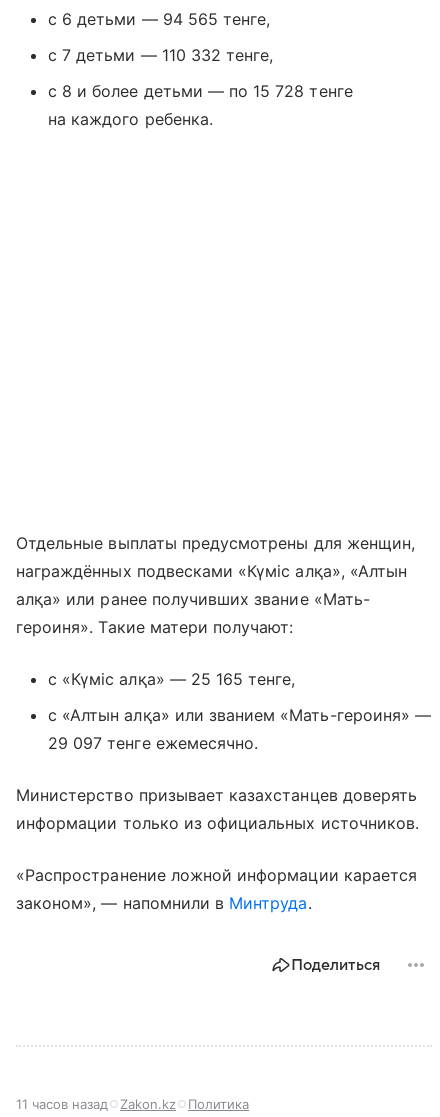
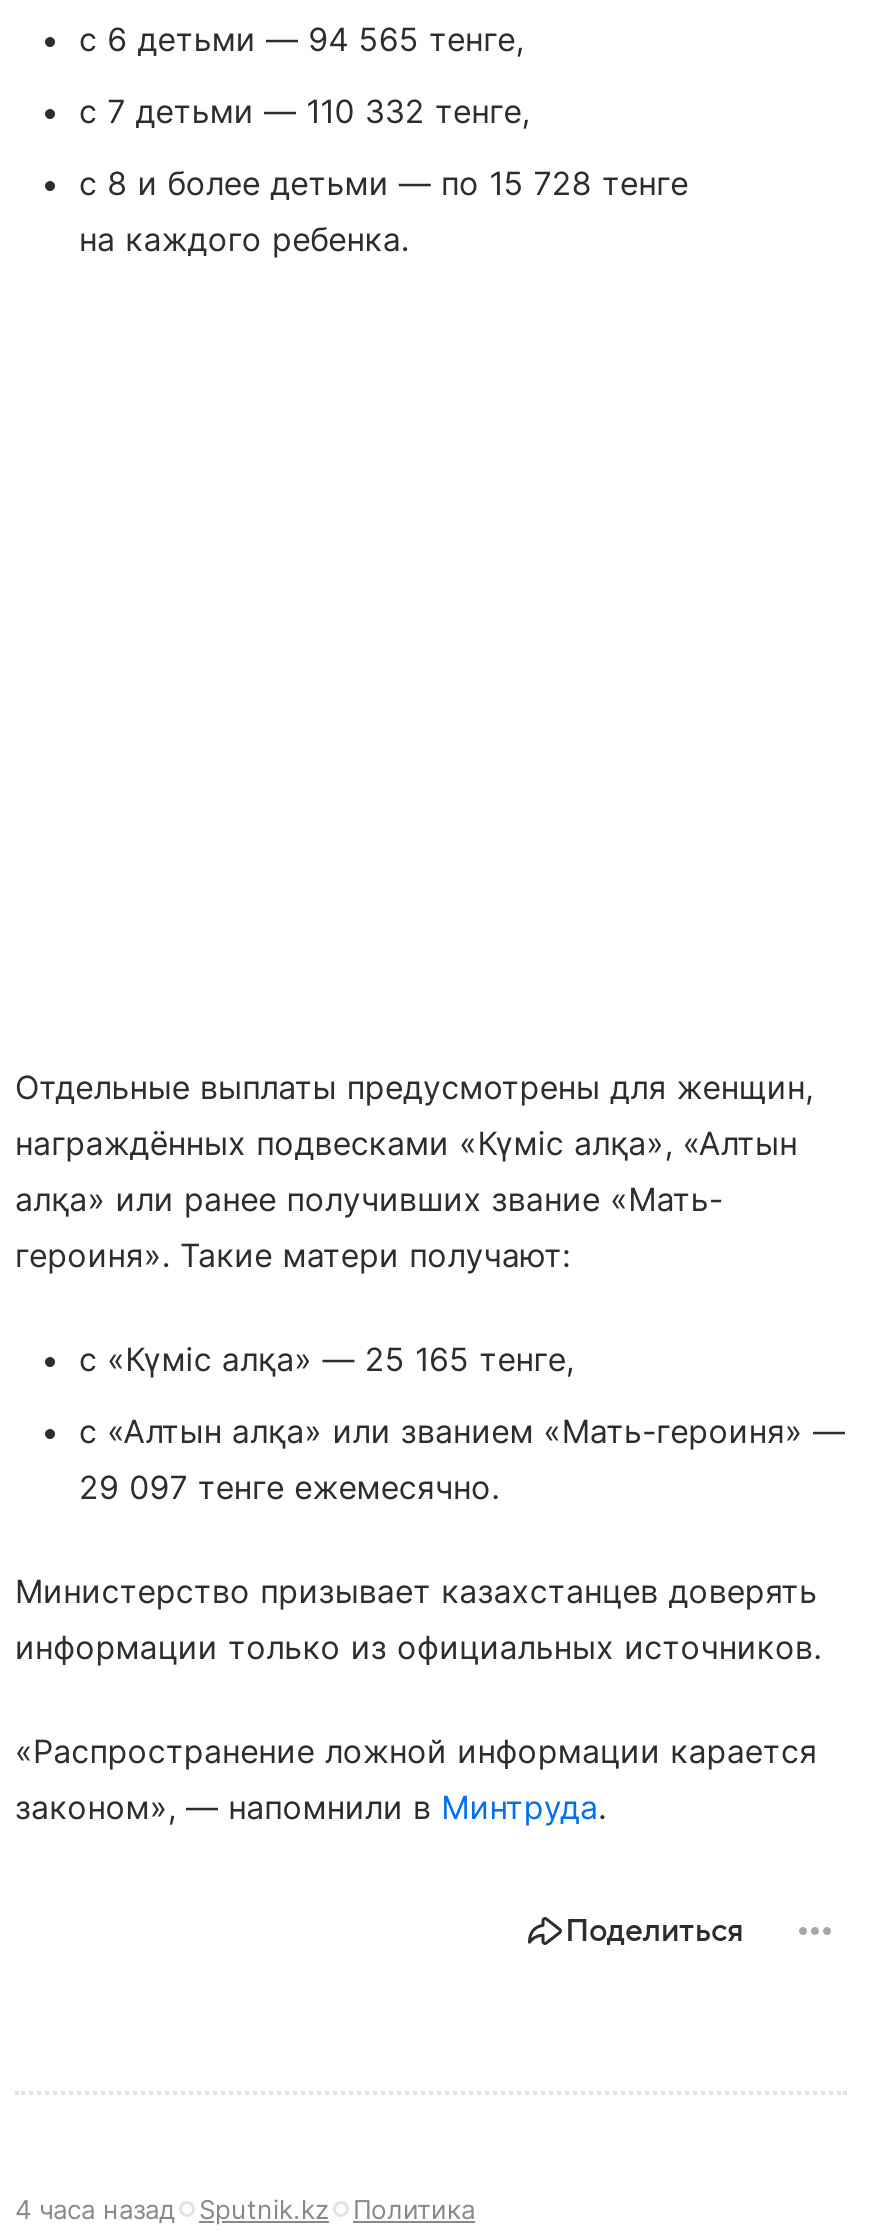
[16,1096,176,1112] 11 часов назад | Zakon.kz -> [15,2193,329,2225] 4 часа назад | Sputnik.kz

